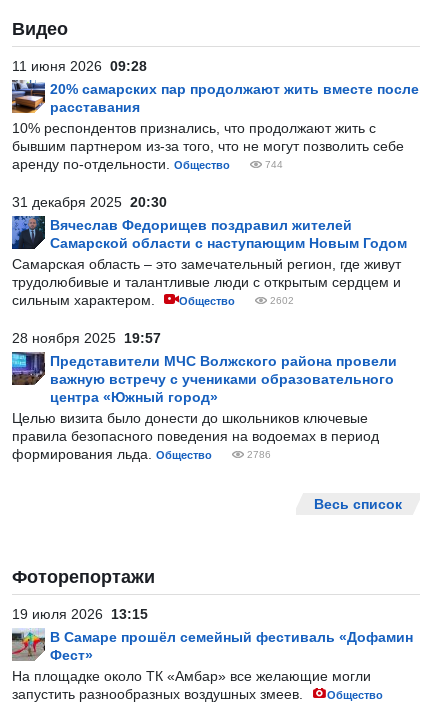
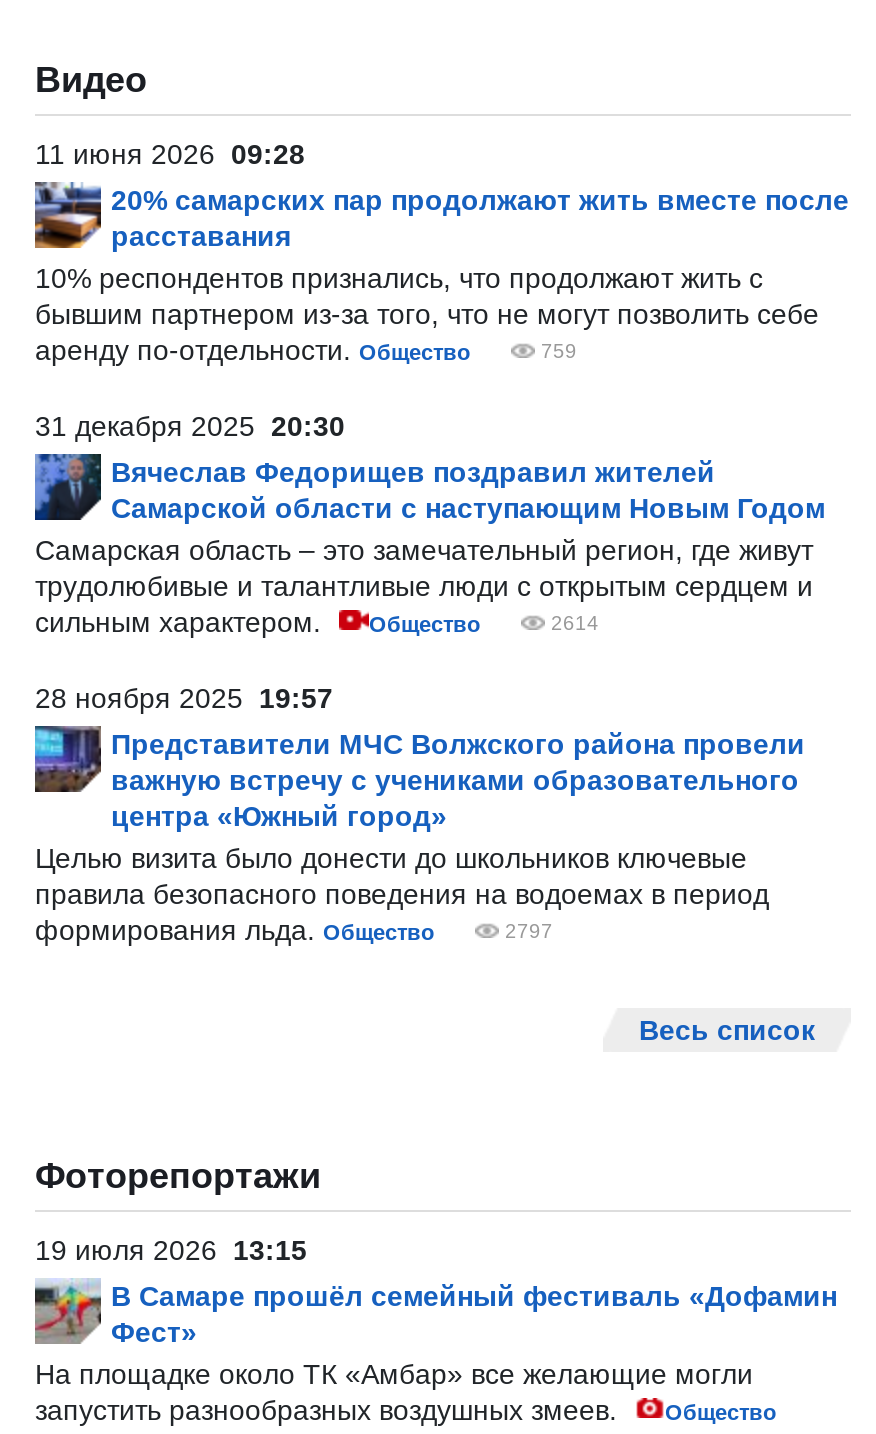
[265,159,283,170] 744 -> [541,340,577,362] 759
[270,295,294,306] 2602 -> [551,612,599,634] 2614
[247,449,271,460] 2786 -> [505,920,553,942] 2797

